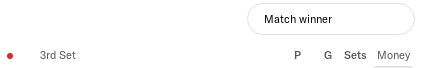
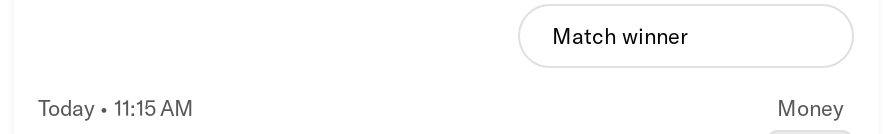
[40,48,367,62] 3rd Set | P | G | Sets -> [38,94,194,122] Today • 11:15 AM

